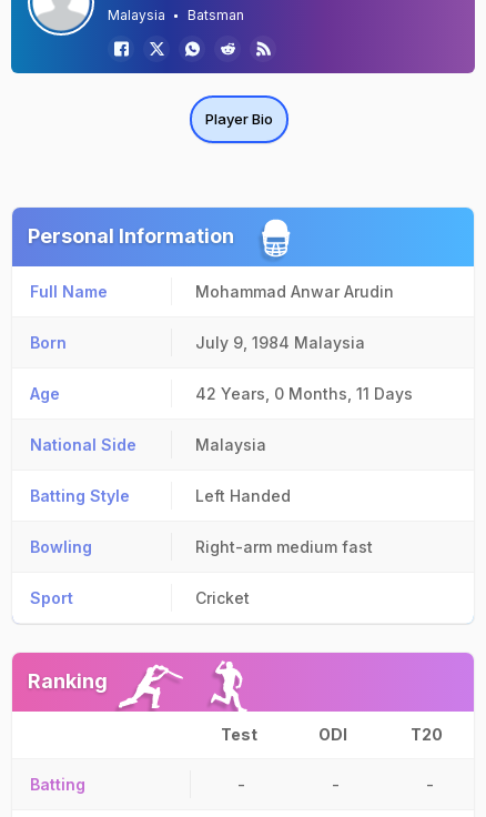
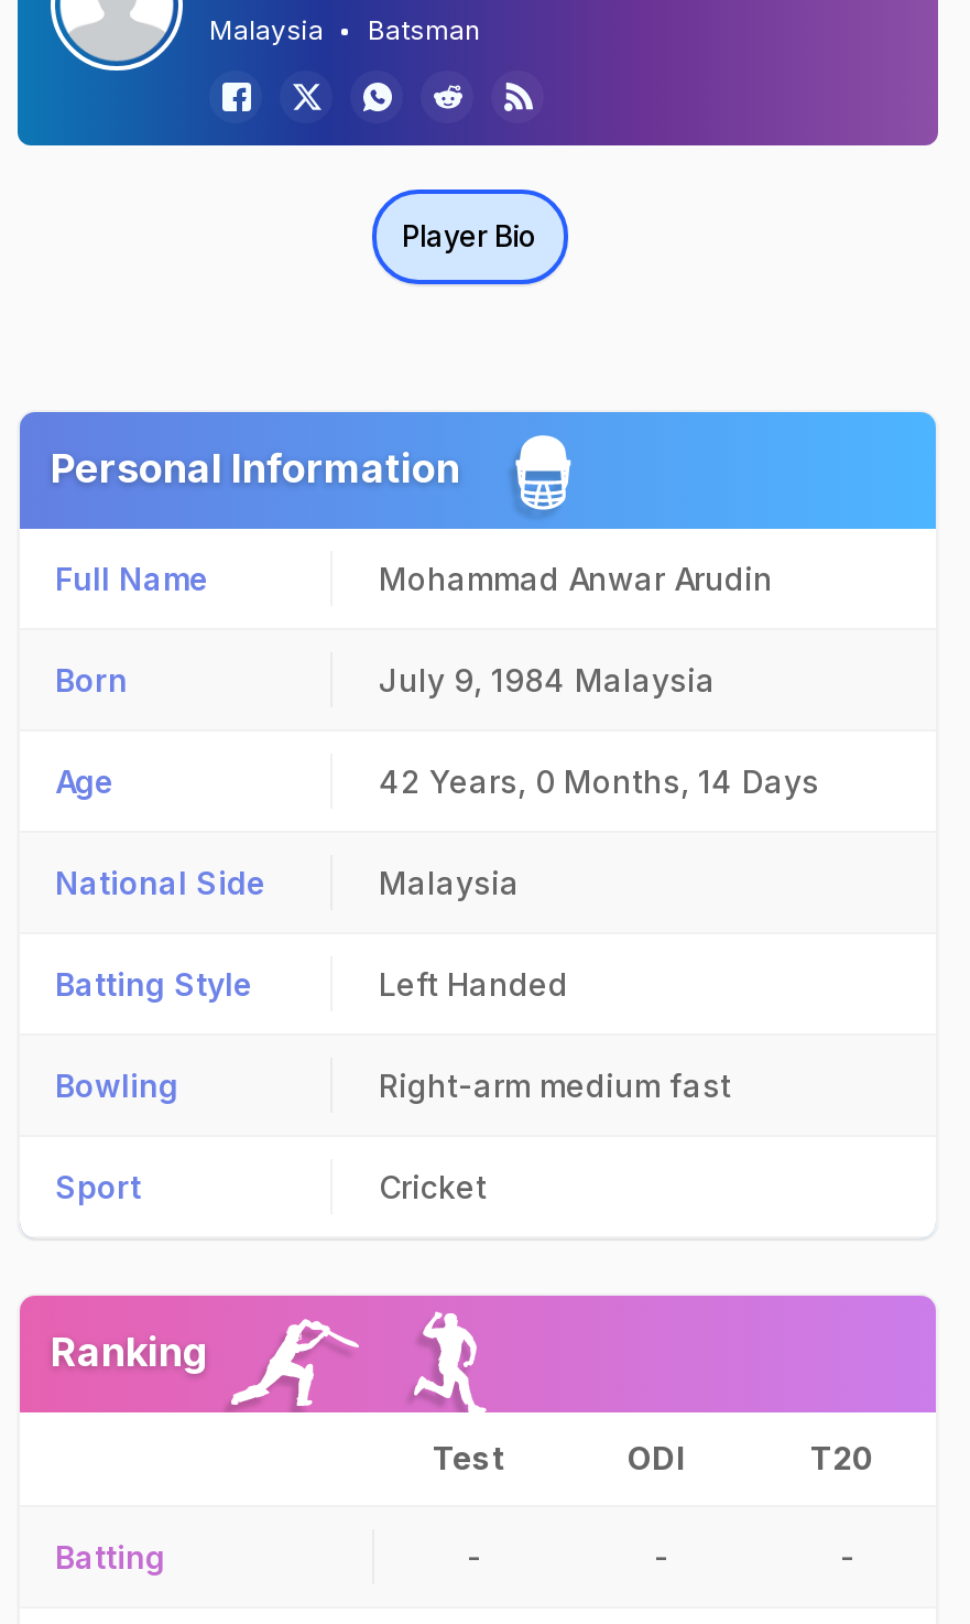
[195,384,413,403] 42 Years, 0 Months, 11 Days -> [379,762,819,800] 42 Years, 0 Months, 14 Days

